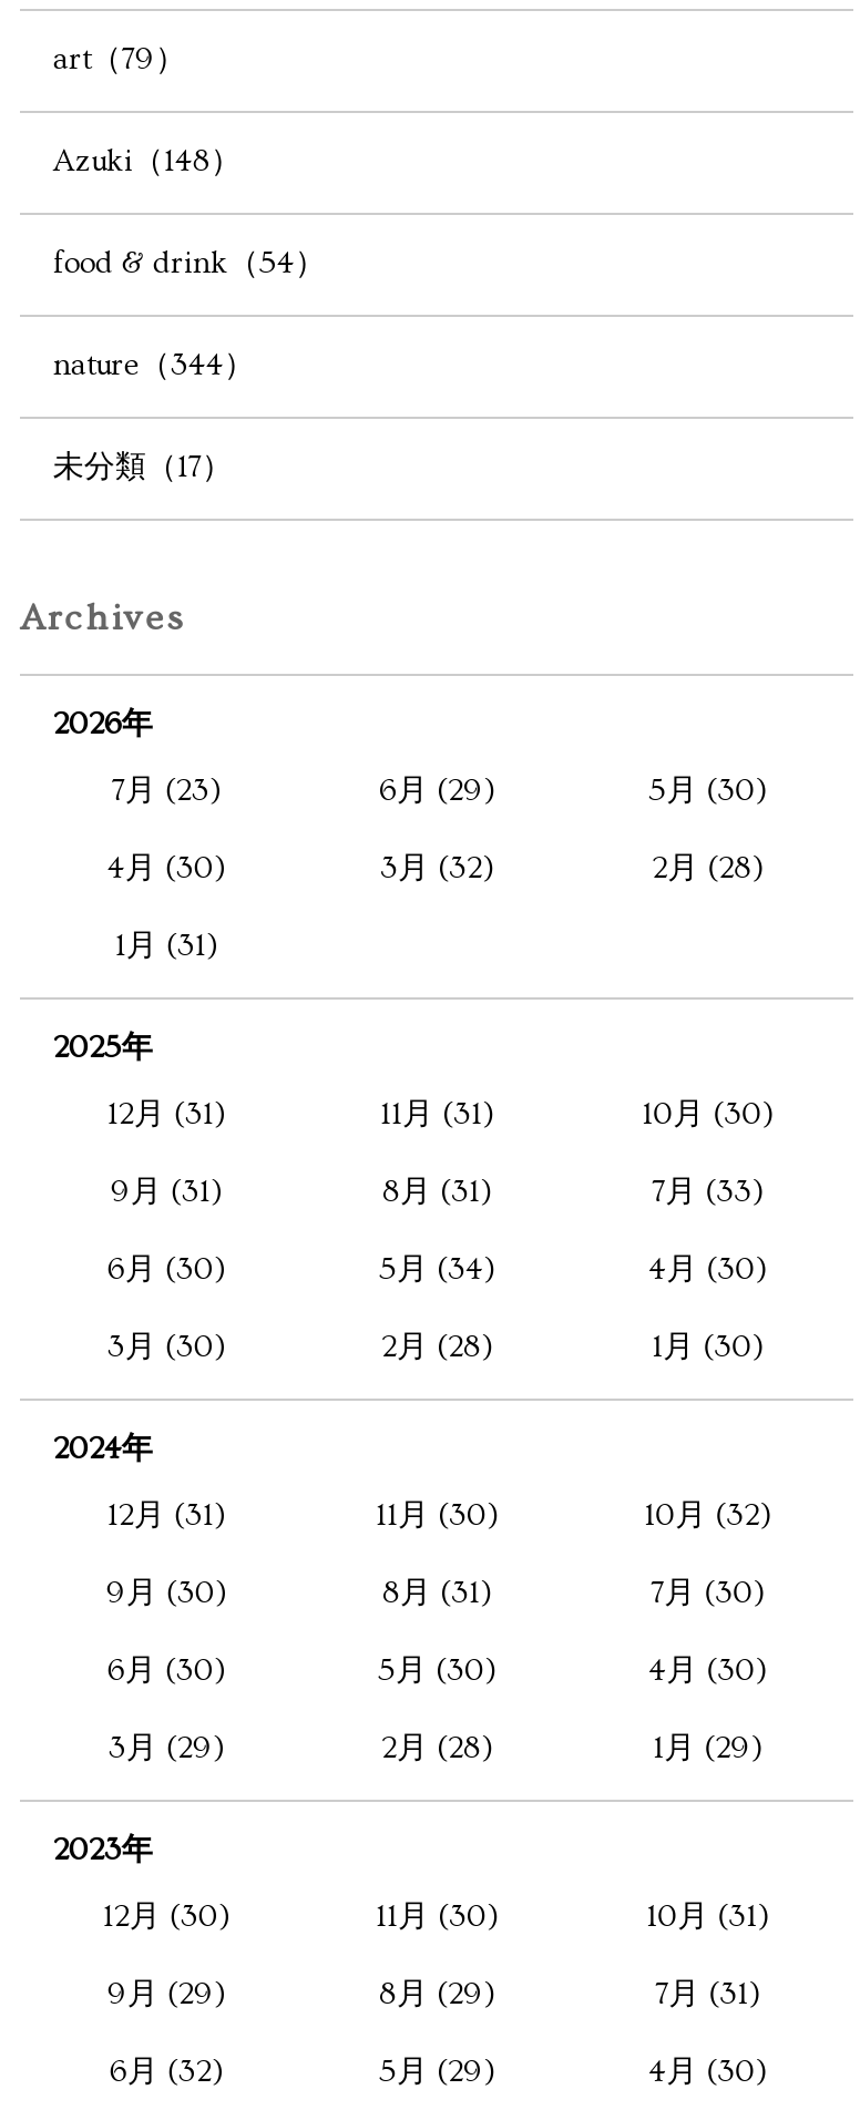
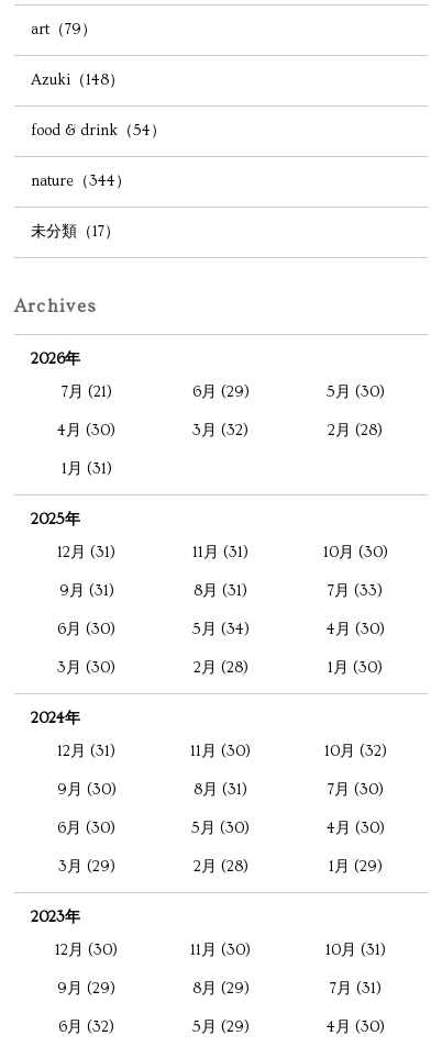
[112,774,220,809] 7月 (23) -> [61,384,112,401] 7月 (21)

